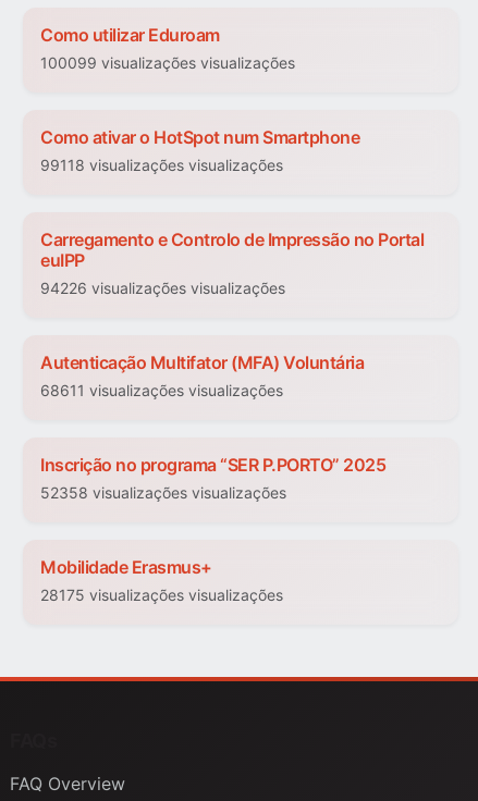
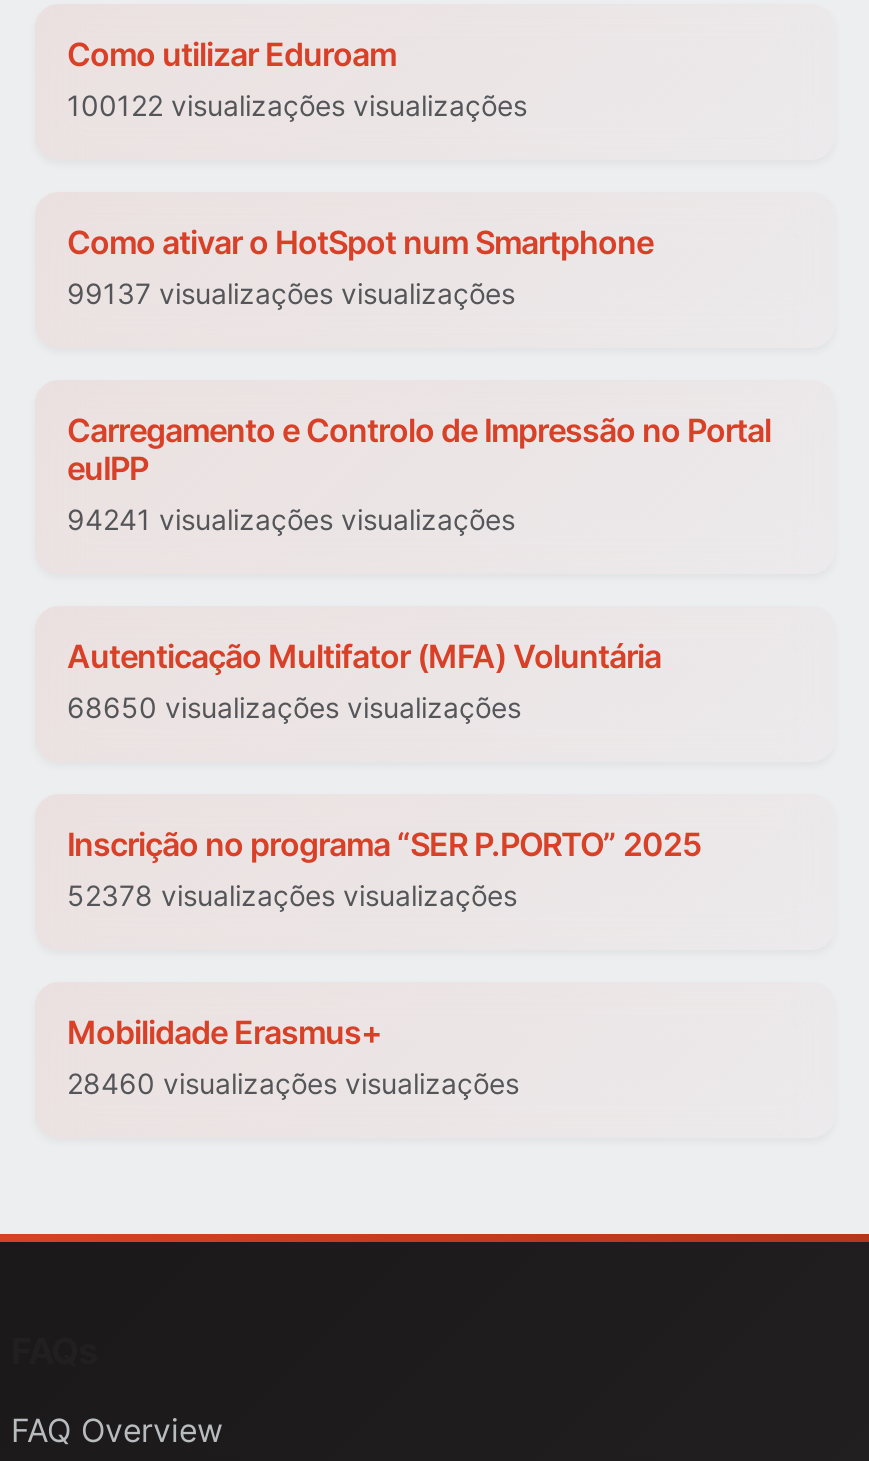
[40,54,295,72] 100099 visualizações visualizações -> [67,89,527,123] 100122 visualizações visualizações
[40,156,283,175] 99118 visualizações visualizações -> [67,277,515,311] 99137 visualizações visualizações
[40,279,285,298] 94226 visualizações visualizações -> [67,503,515,537] 94241 visualizações visualizações
[40,381,283,400] 68611 visualizações visualizações -> [67,691,521,725] 68650 visualizações visualizações
[40,484,286,502] 52358 visualizações visualizações -> [67,879,517,913] 52378 visualizações visualizações
[40,586,283,605] 28175 visualizações visualizações -> [67,1067,519,1101] 28460 visualizações visualizações

